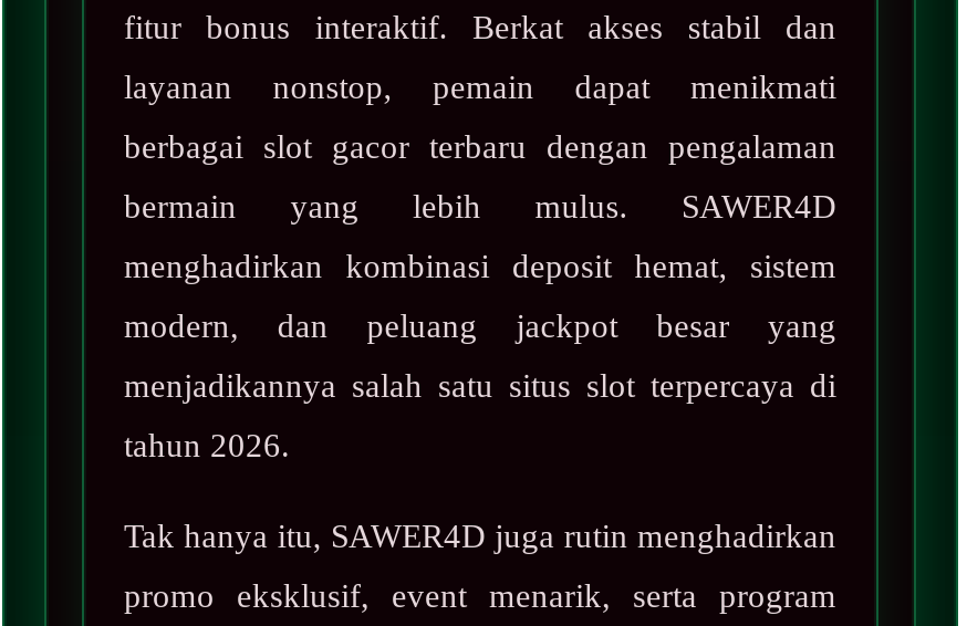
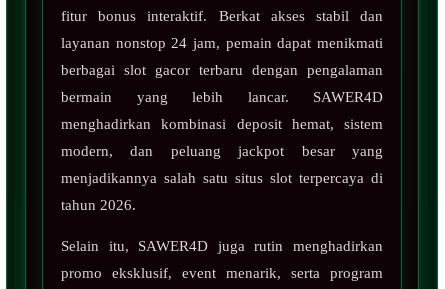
[124,70,836,106] layanan nonstop, pemain dapat menikmati -> [61,35,383,51] layanan nonstop 24 jam, pemain dapat menikmati
[124,190,836,225] bermain yang lebih mulus. SAWER4D -> [61,89,383,105] bermain yang lebih lancar. SAWER4D
[124,519,836,555] Tak hanya itu, SAWER4D juga rutin menghadirkan -> [61,238,383,254] Selain itu, SAWER4D juga rutin menghadirkan

